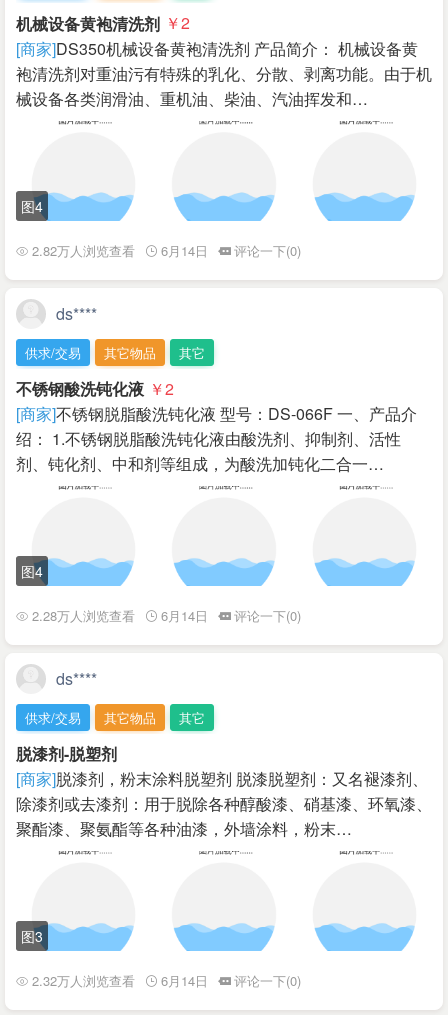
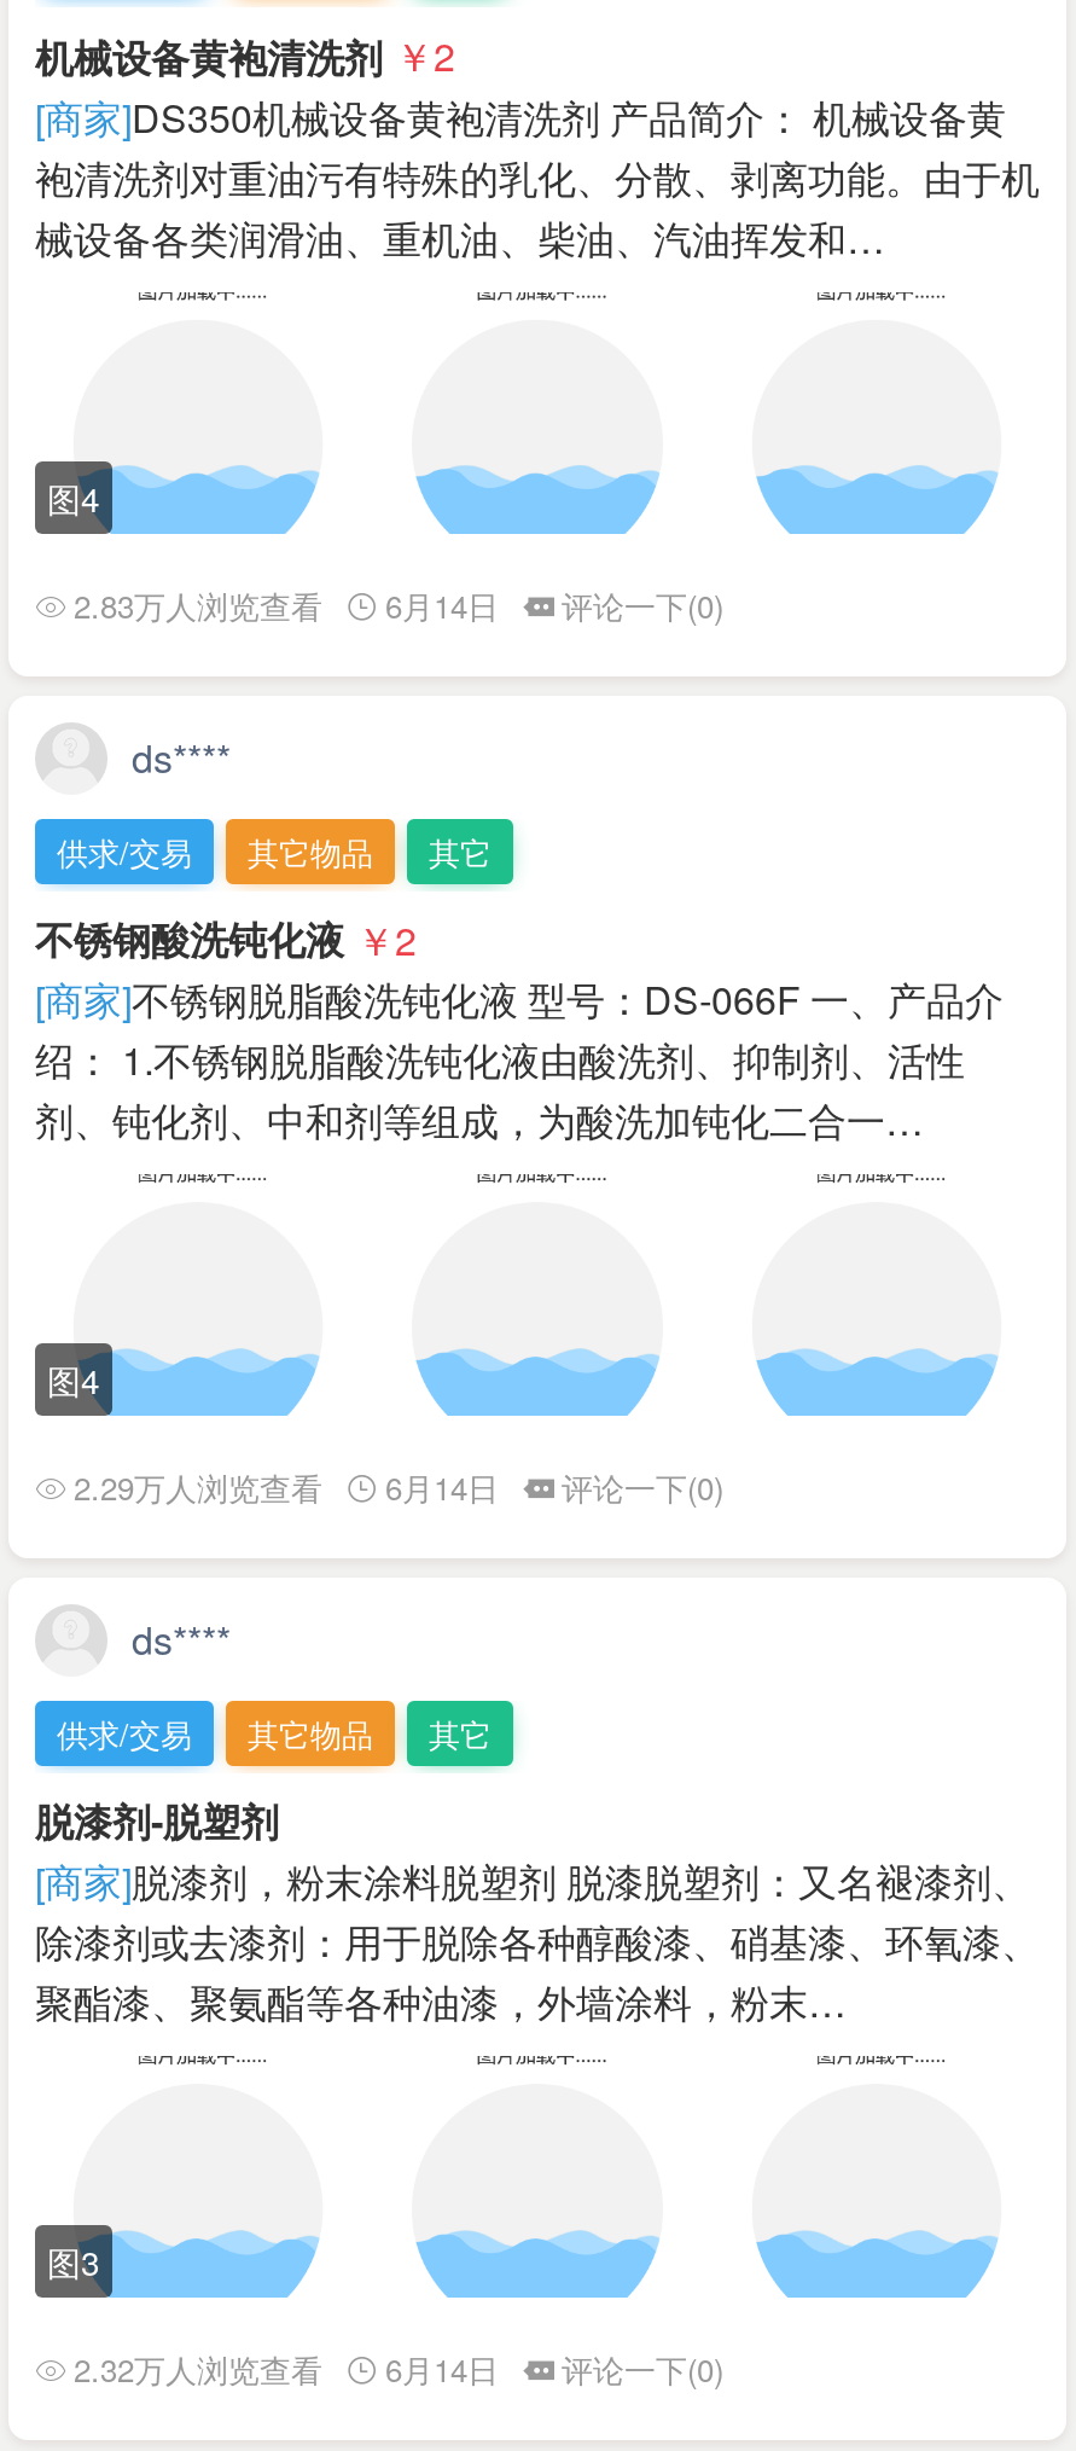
[32,240,135,259] 2.82万人浏览查看 -> [74,581,322,627] 2.83万人浏览查看
[32,606,135,625] 2.28万人浏览查看 -> [74,1464,322,1509] 2.29万人浏览查看

